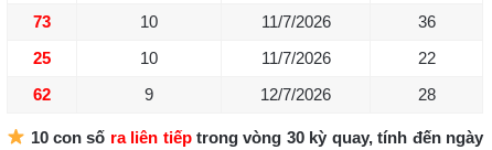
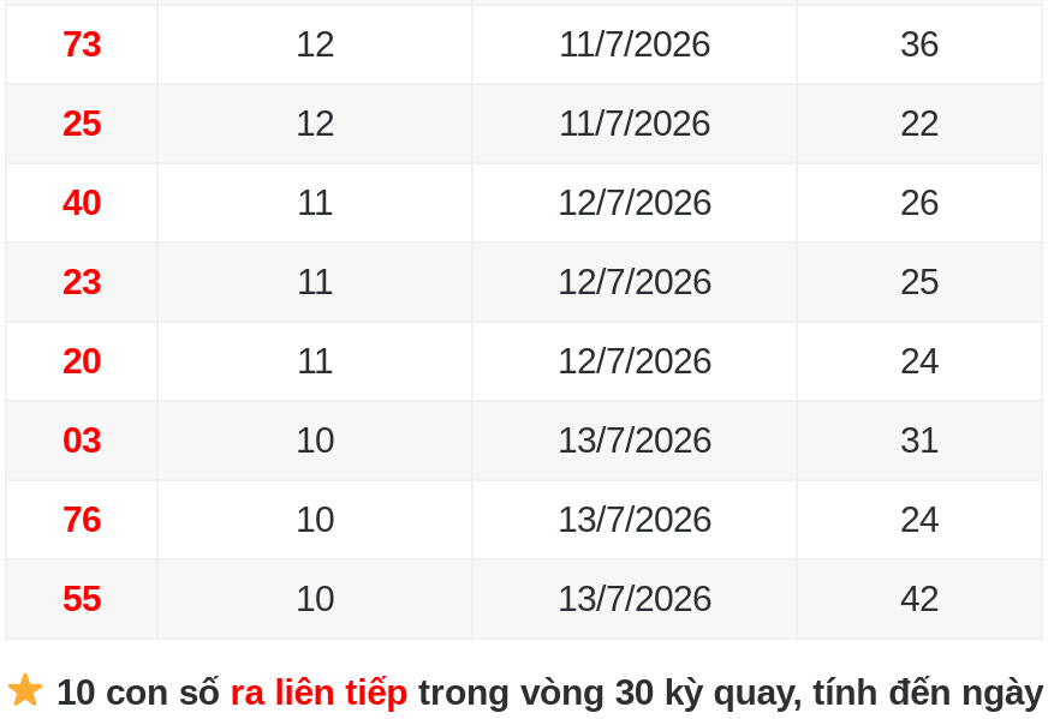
[140,12,158,31] 10 -> [296,22,334,63] 12
[140,48,158,67] 10 -> [296,101,334,142] 12
[33,85,51,103] 62 -> [62,181,101,221] 40
[145,85,153,103] 9 -> [297,181,333,221] 11
[418,85,435,103] 28 -> [62,181,939,617] 26 | 23 | 11 | 12/7/2026 | 25 | 20 | 11 | 12/7/2026 | 24 | 03 | 10 | 13/7/2026 | 31 | 76 | 10 | 13/7/2026 | 24 | 55 | 10 | 13/7/2026 | 42

